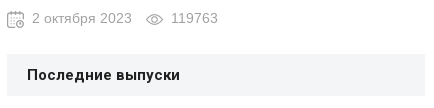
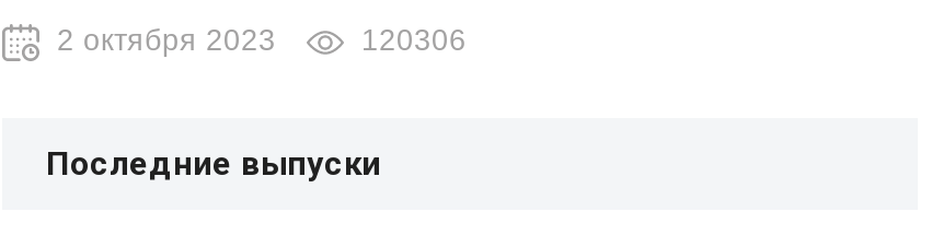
[171,11,218,26] 119763 -> [361,24,467,57] 120306

